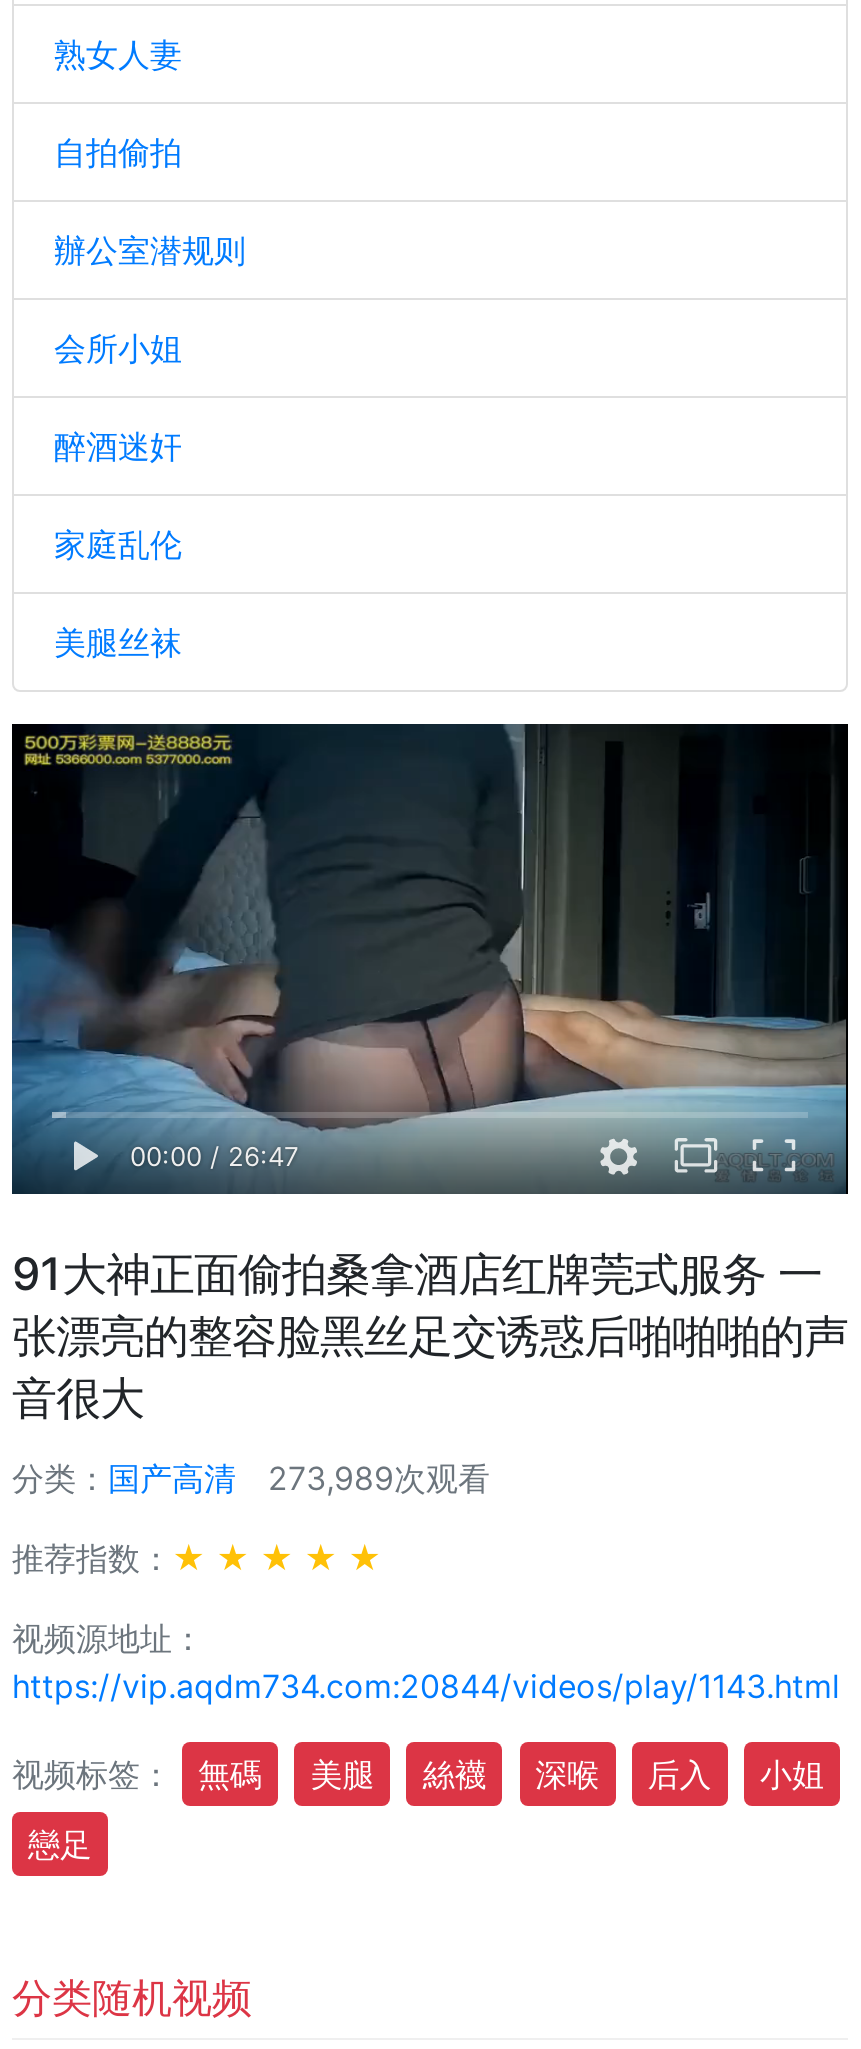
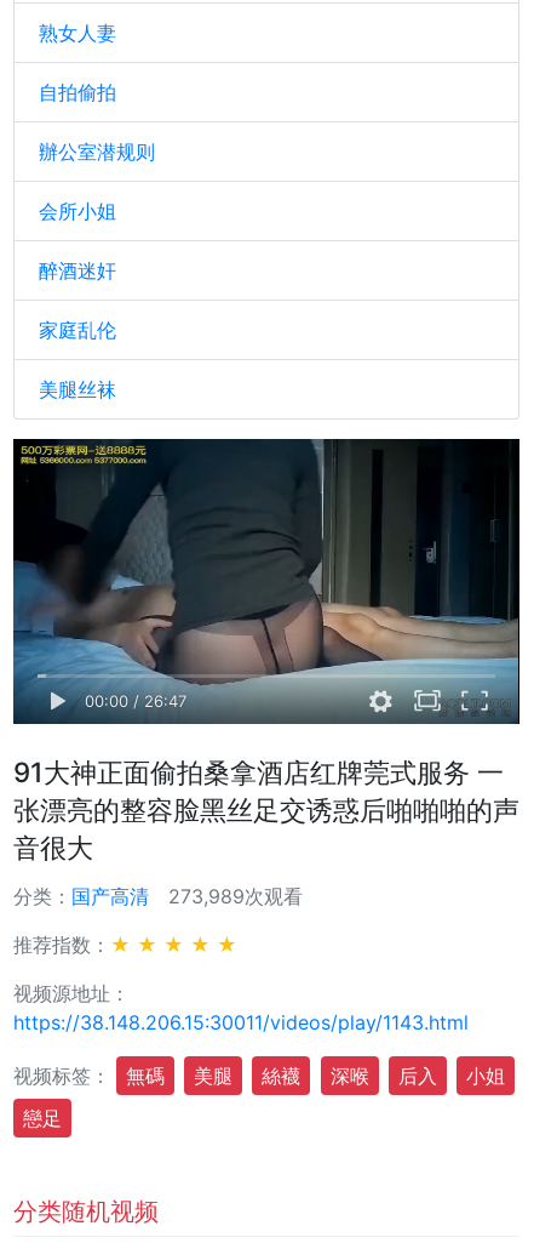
[12,1666,840,1706] https://vip.aqdm734.com:20844/videos/play/1143.html -> [13,1010,469,1035] https://38.148.206.15:30011/videos/play/1143.html

